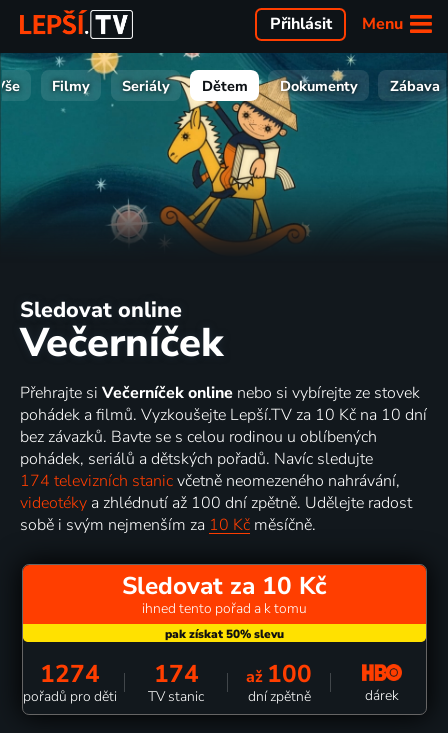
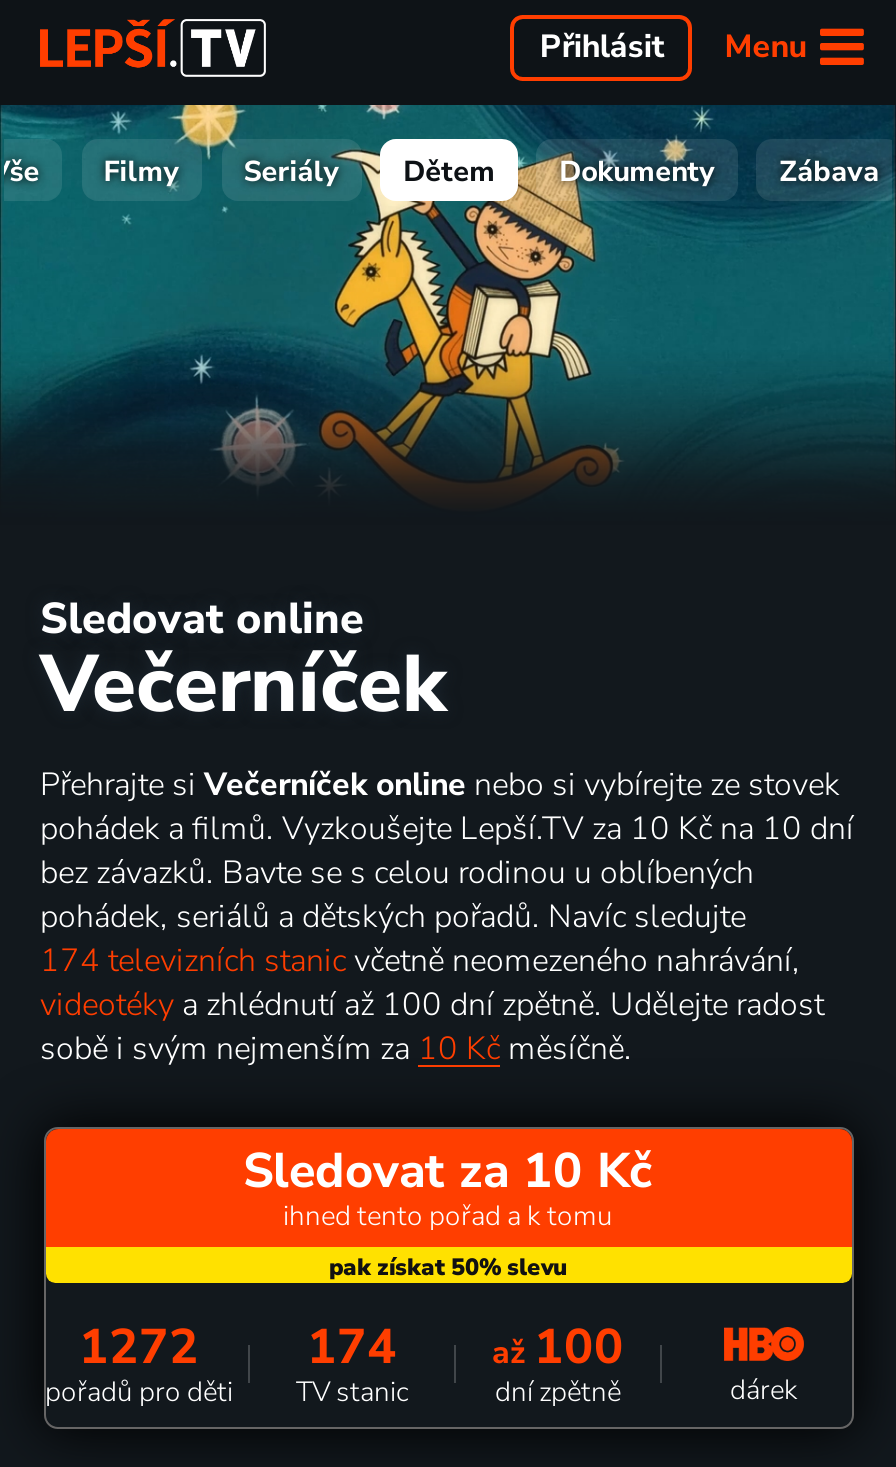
[39,657,312,691] 1274 174 až 100 -> [79,1313,624,1381] 1272 174 až 100

